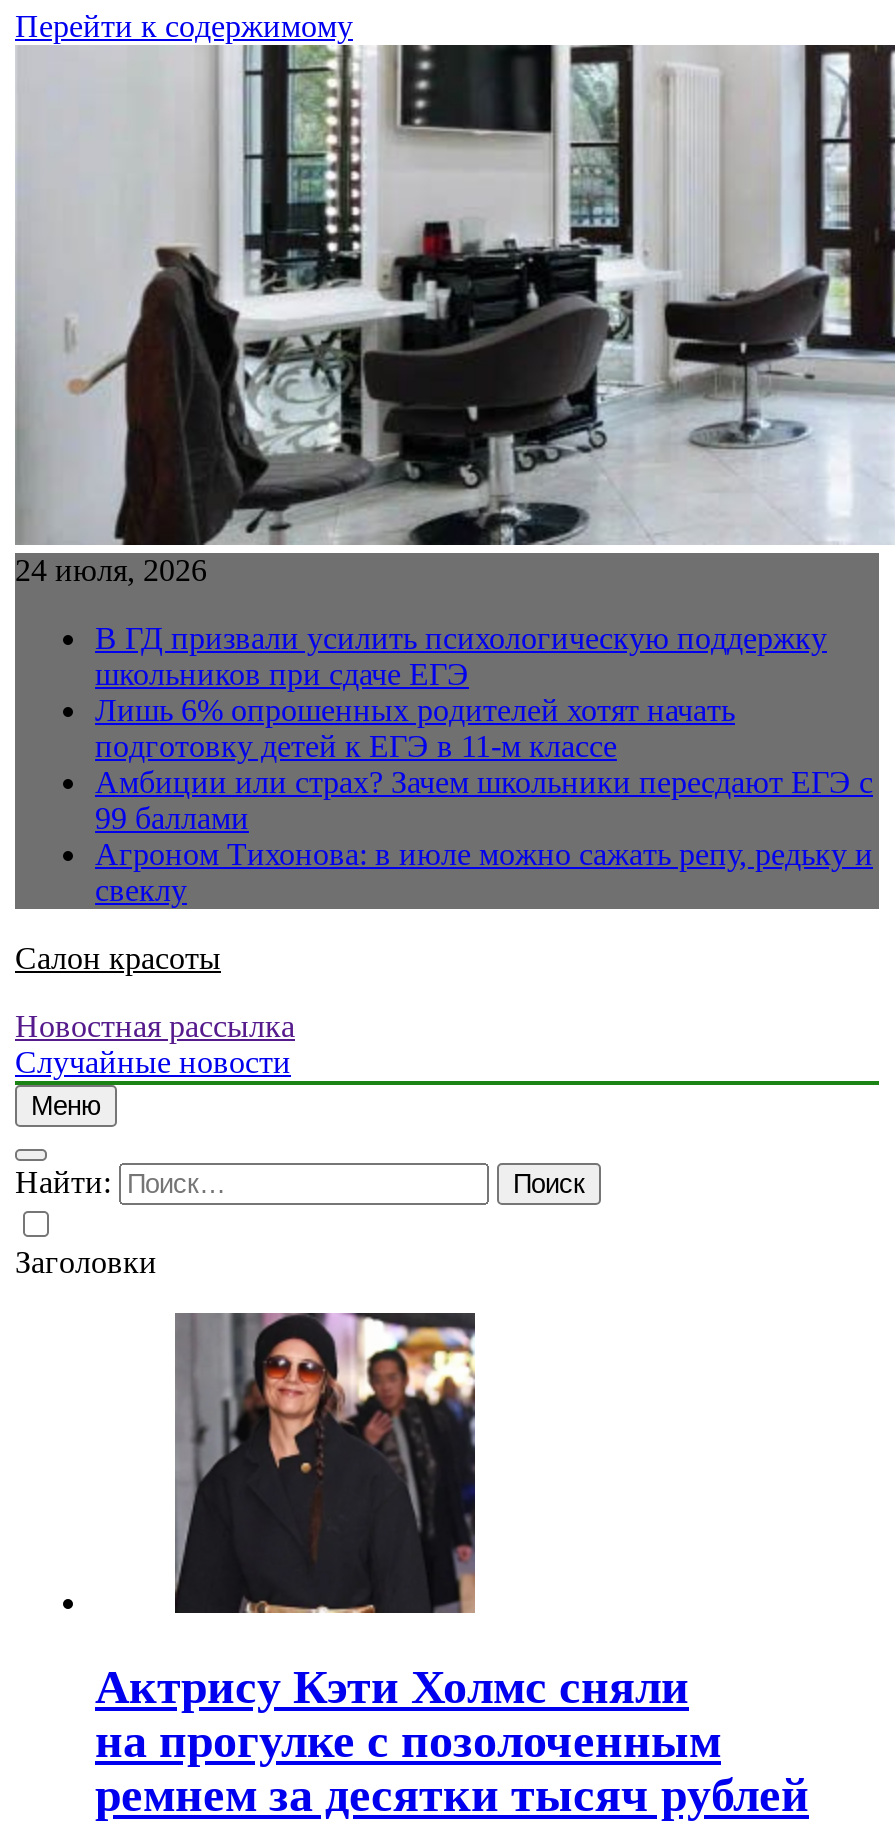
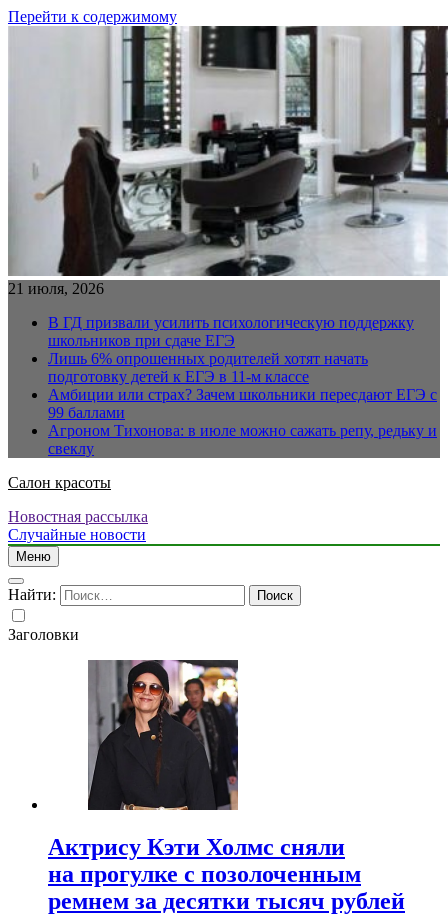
[15,553,207,587] 24 июля, 2026 -> [8,280,104,297] 21 июля, 2026

